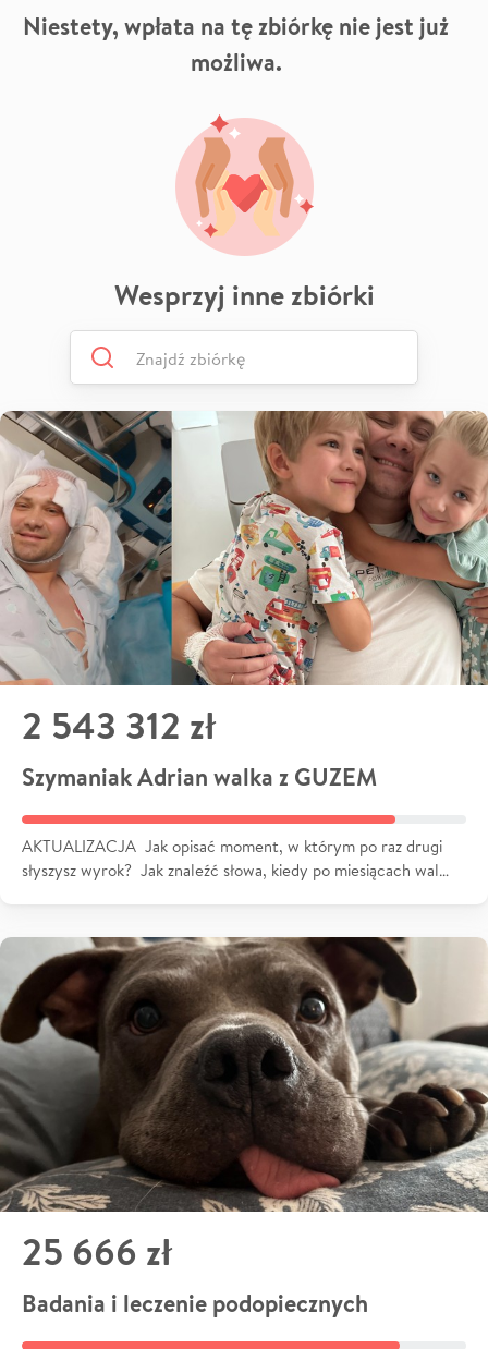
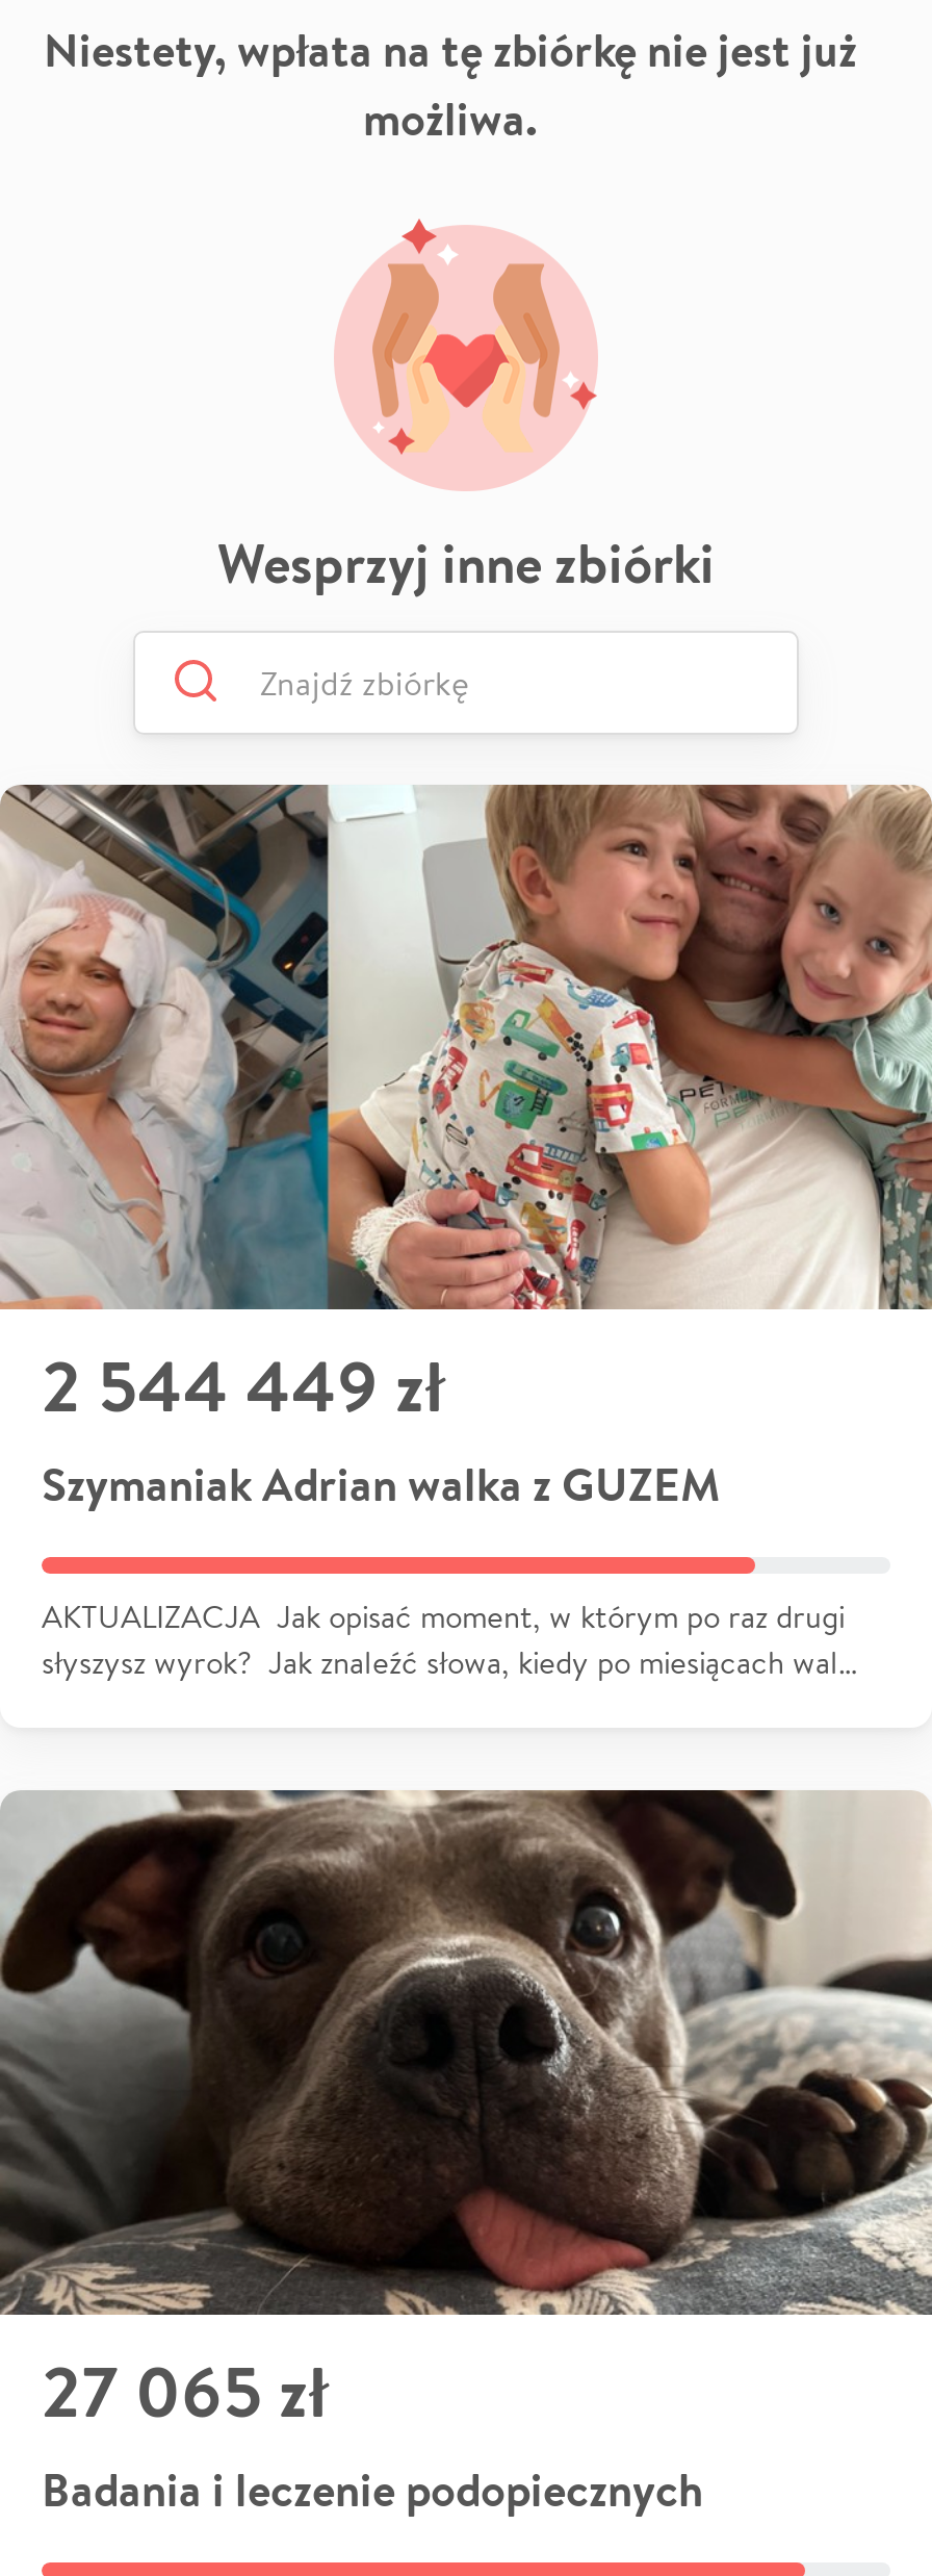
[22,700,216,751] 2 543 312 zł -> [42,1336,445,1434] 2 544 449 zł
[22,1226,172,1277] 25 666 zł -> [42,2341,329,2439] 27 065 zł

